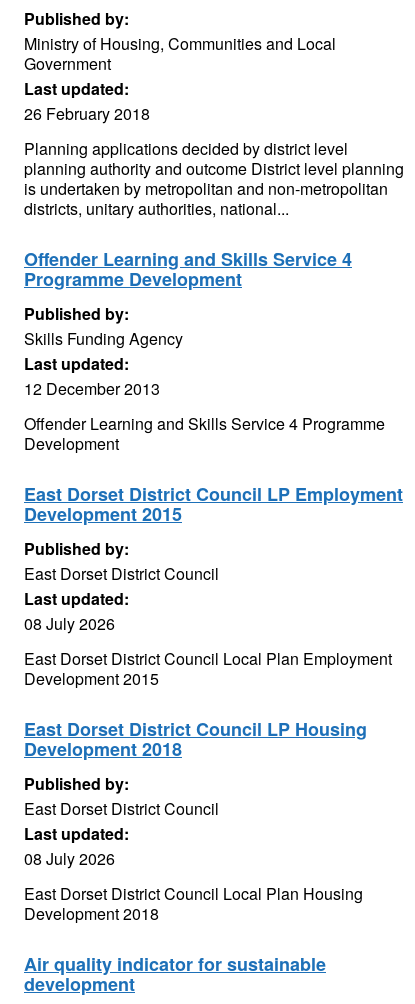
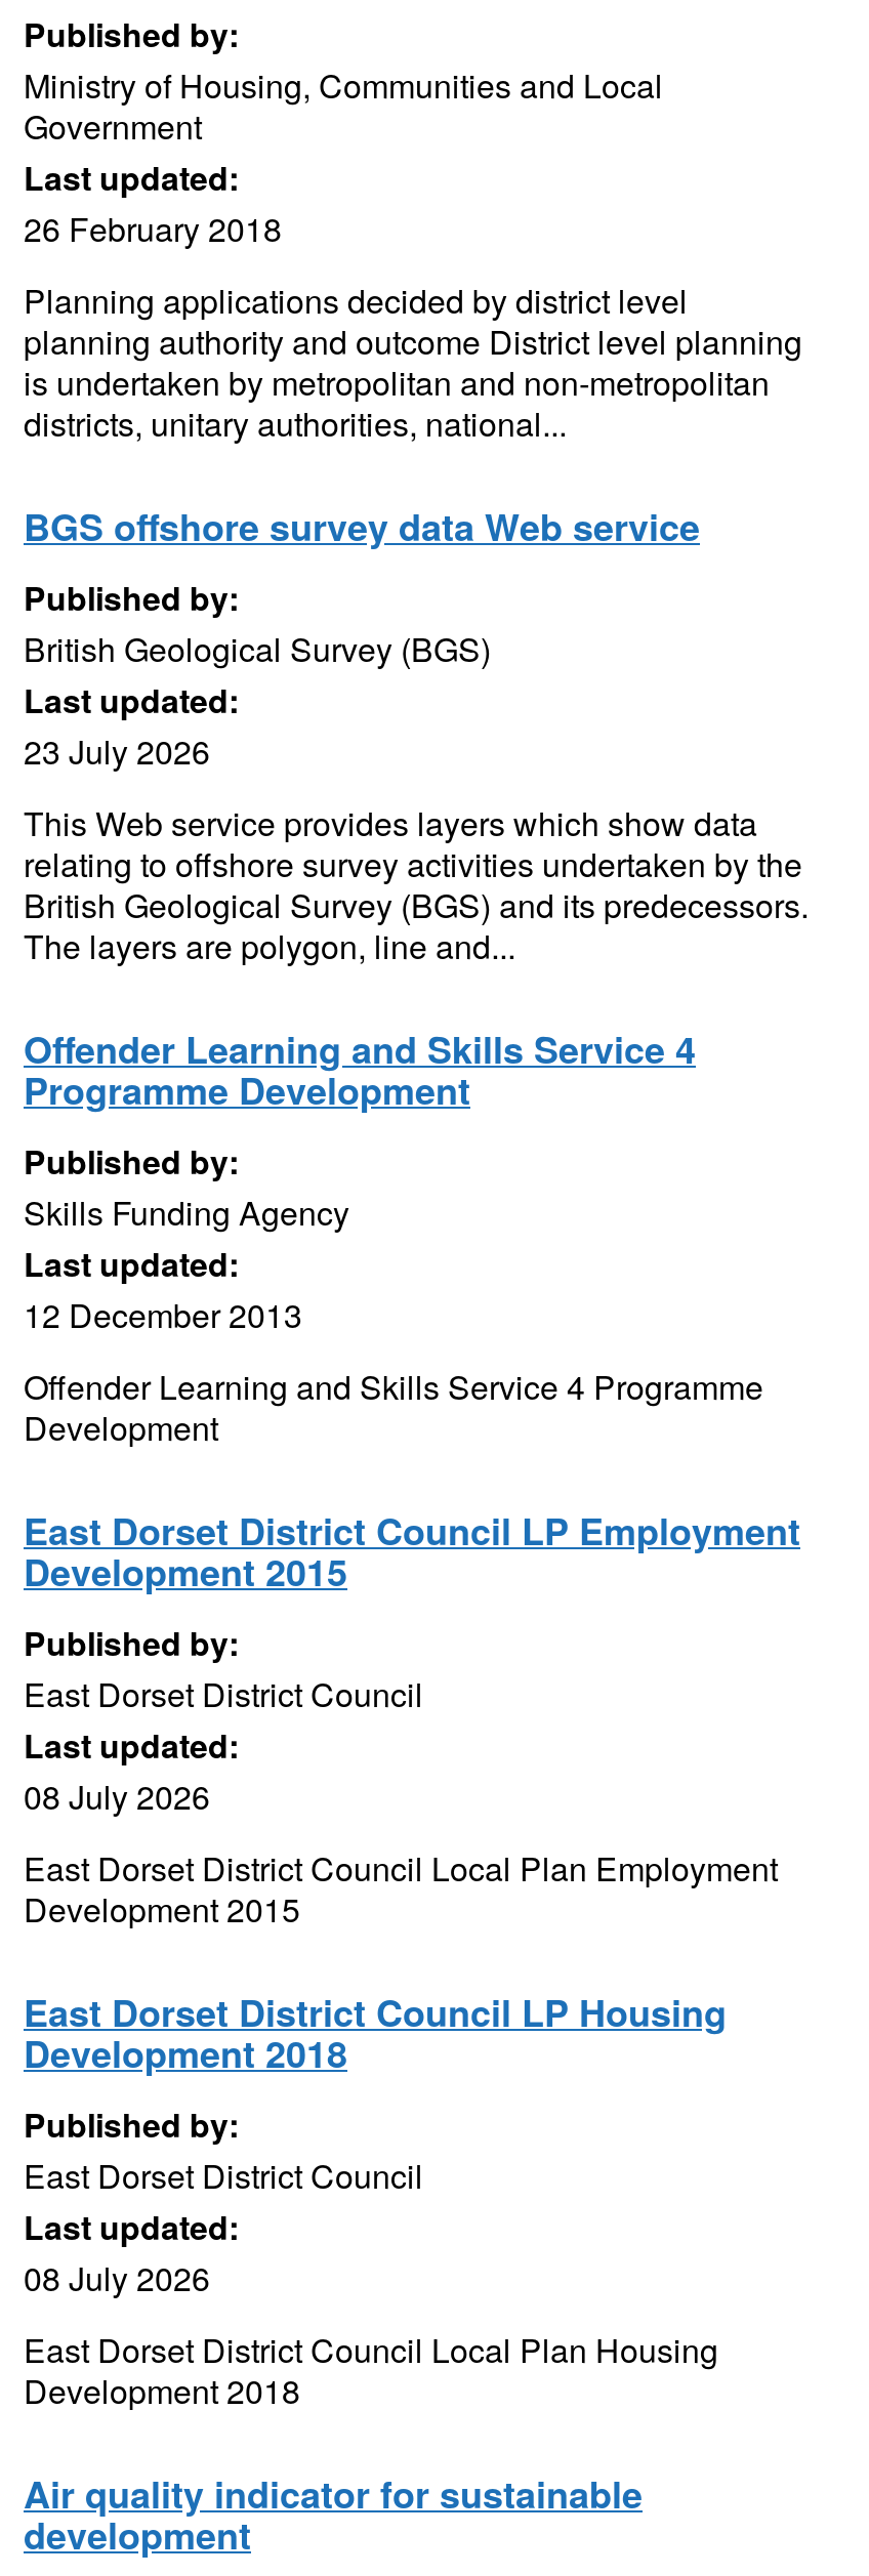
none -> [24,500,809,969] BGS offshore survey data Web service | Published by: | British Geological Survey (BGS) | Last updated: | 23 July 2026 | This Web service provides layers which show data | relating to offshore survey activities undertaken by the | British Geological Survey (BGS) and its predecessors. | The layers are polygon, line and...

